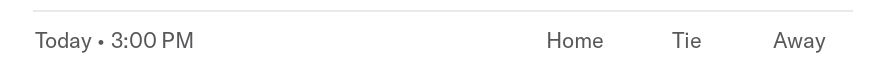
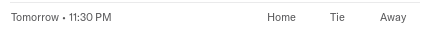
[35,26,195,54] Today • 3:00 PM -> [11,10,112,24] Tomorrow • 11:30 PM

